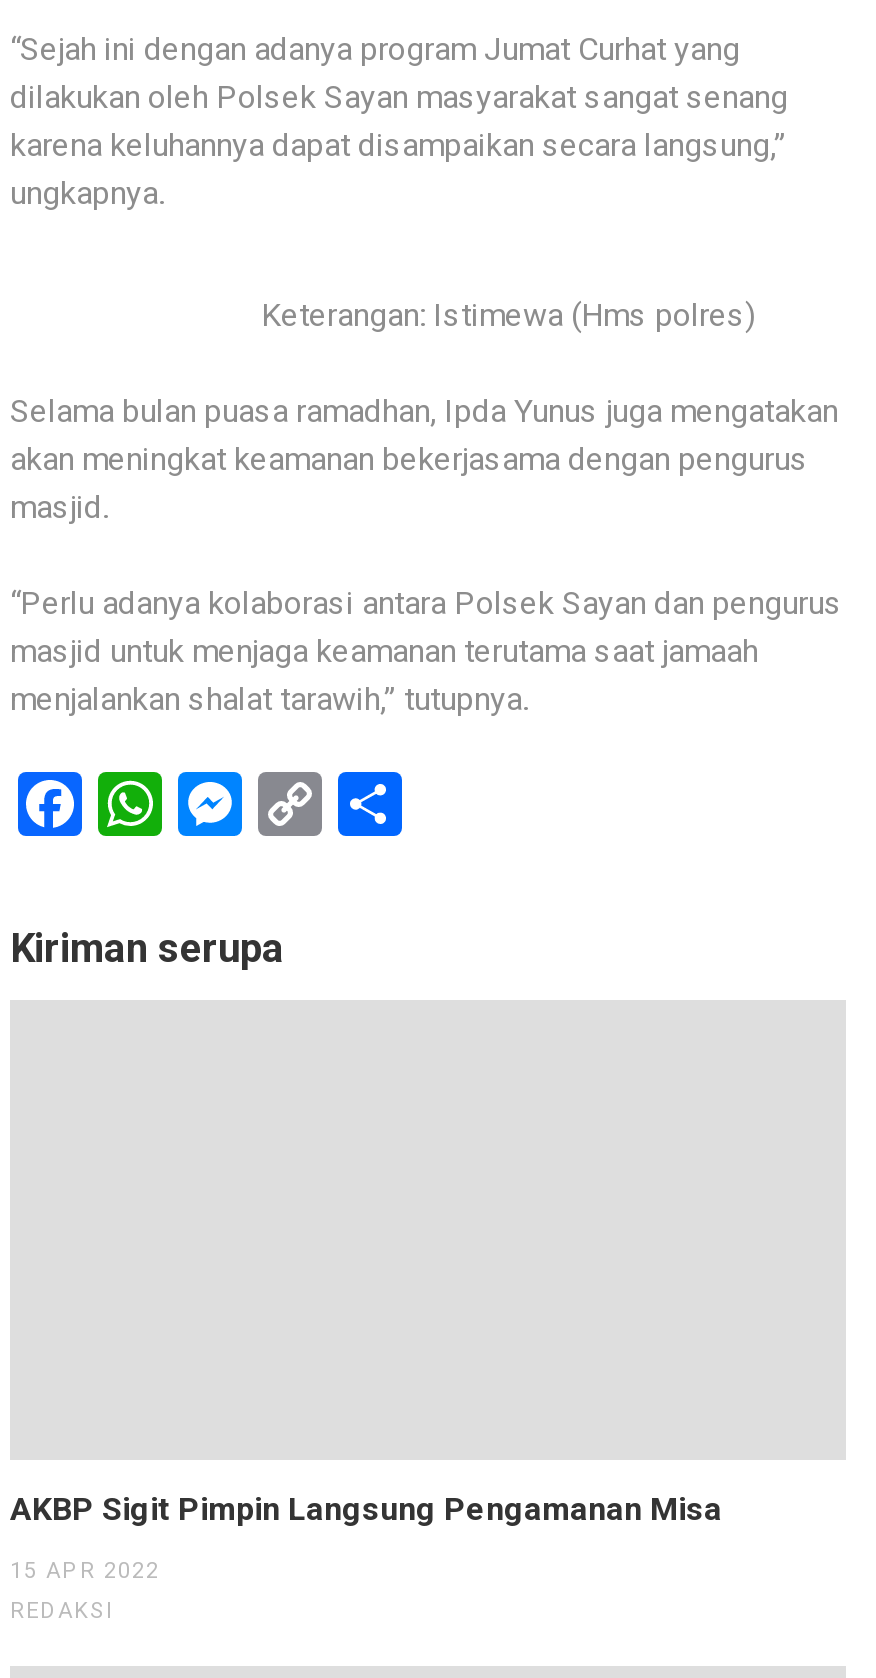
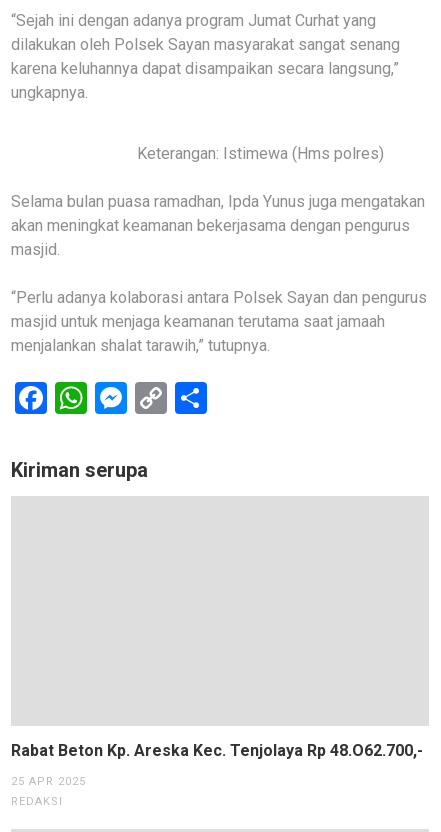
[10,1489,722,1527] AKBP Sigit Pimpin Langsung Pengamanan Misa -> [11,741,423,760] Rabat Beton Kp. Areska Kec. Tenjolaya Rp 48.O62.700,-
[10,1557,160,1583] 15 APR 2022 -> [11,775,86,788] 25 APR 2025

